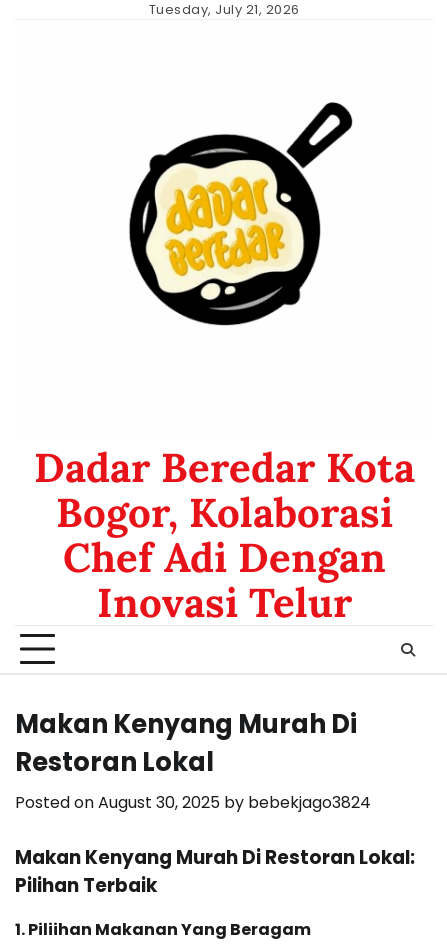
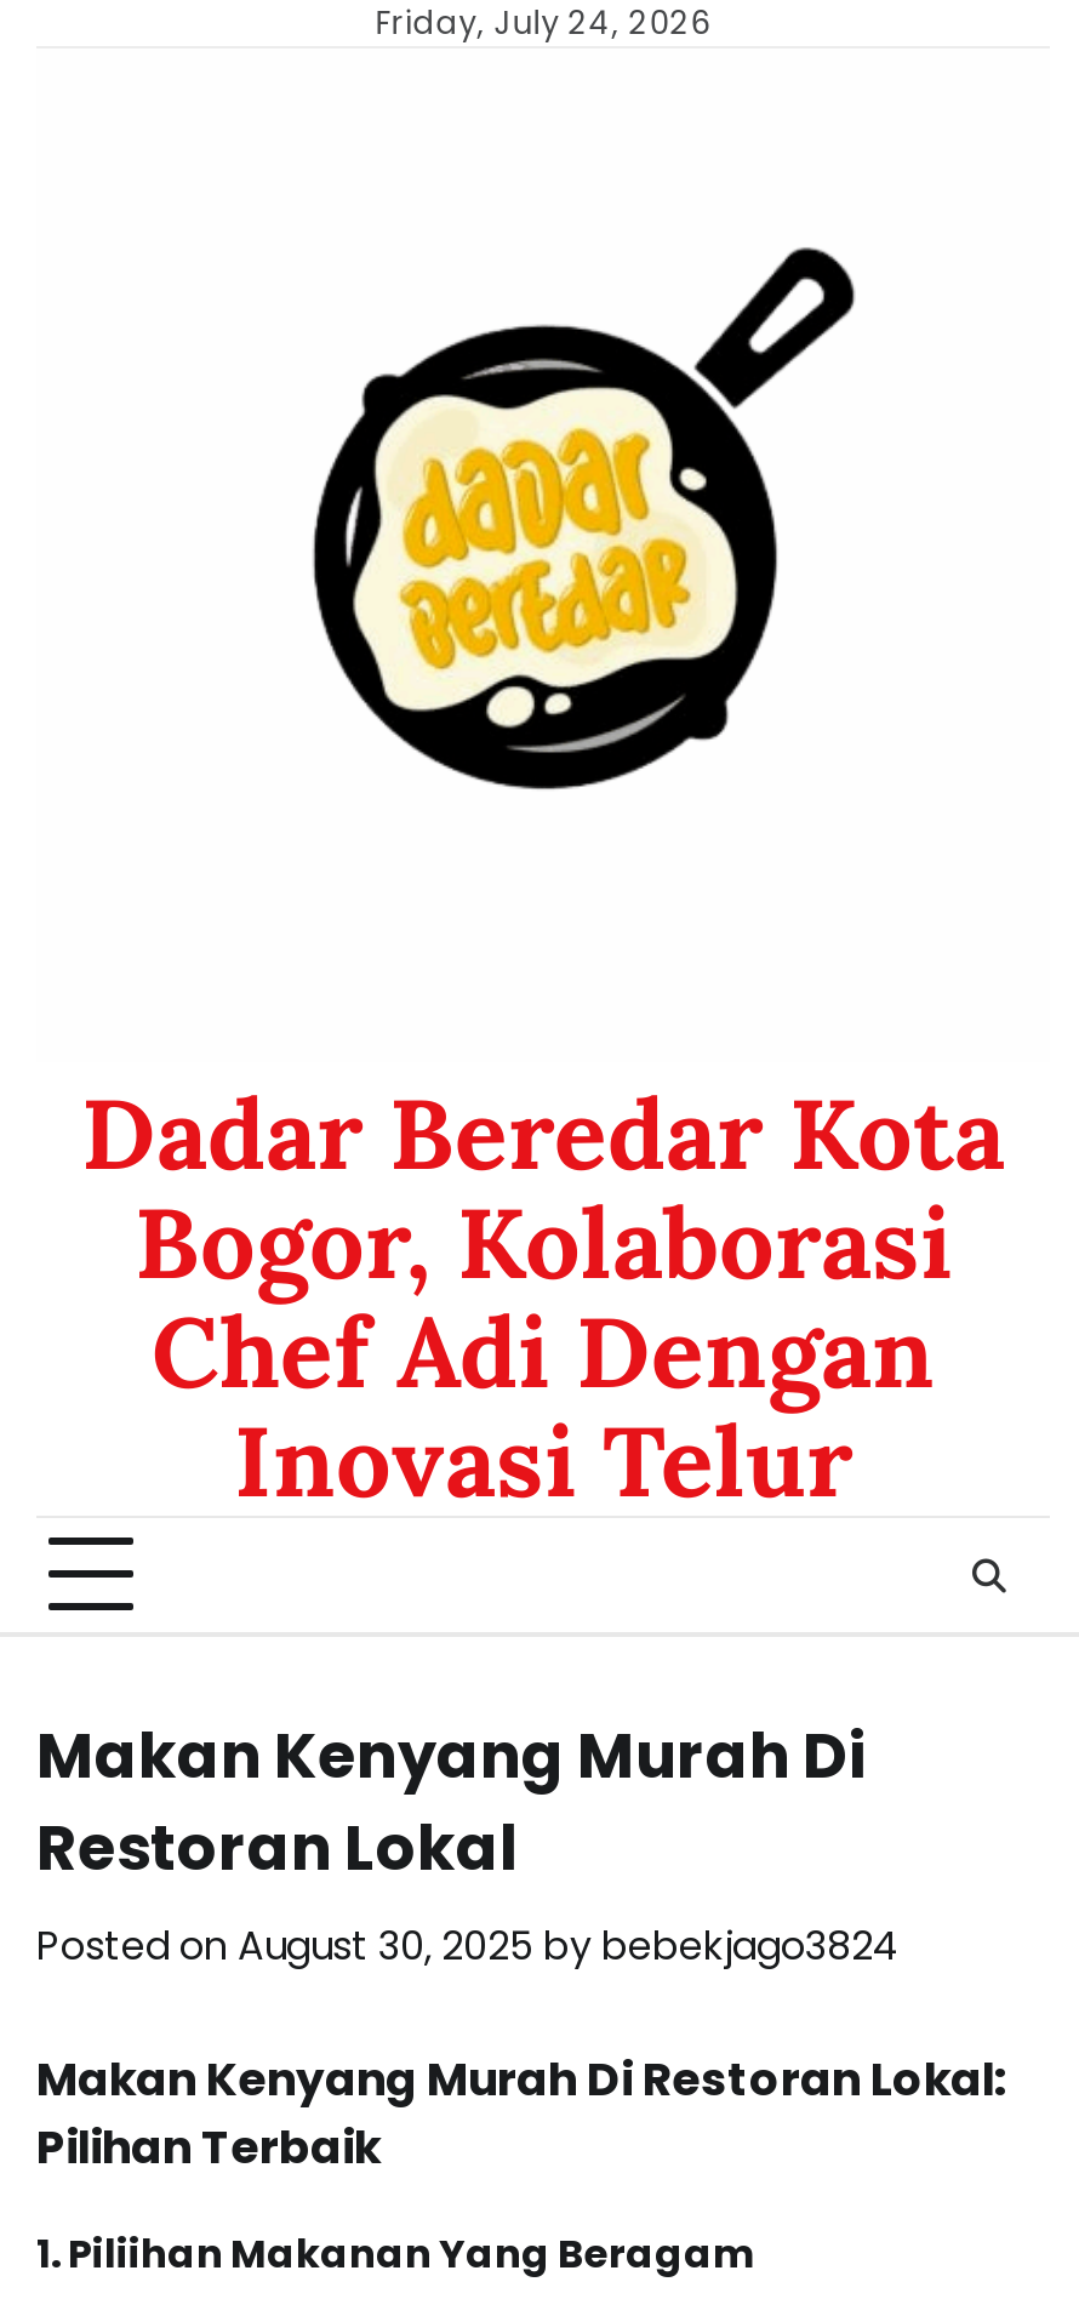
[148,0,299,19] Tuesday, July 21, 2026 -> [375,0,711,46] Friday, July 24, 2026

